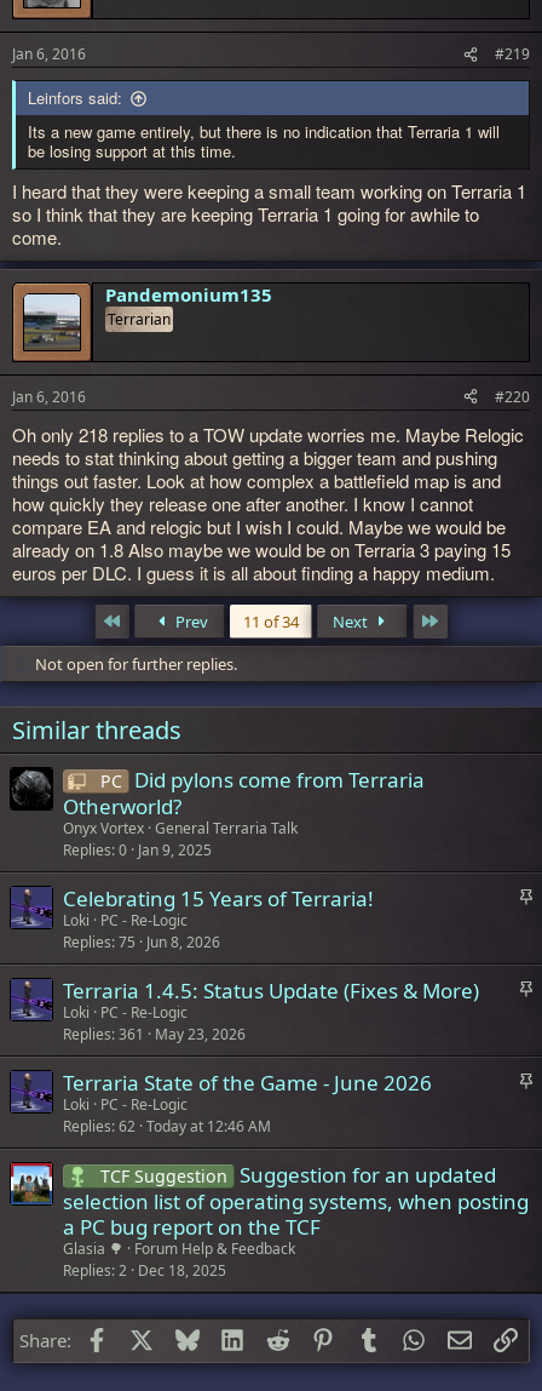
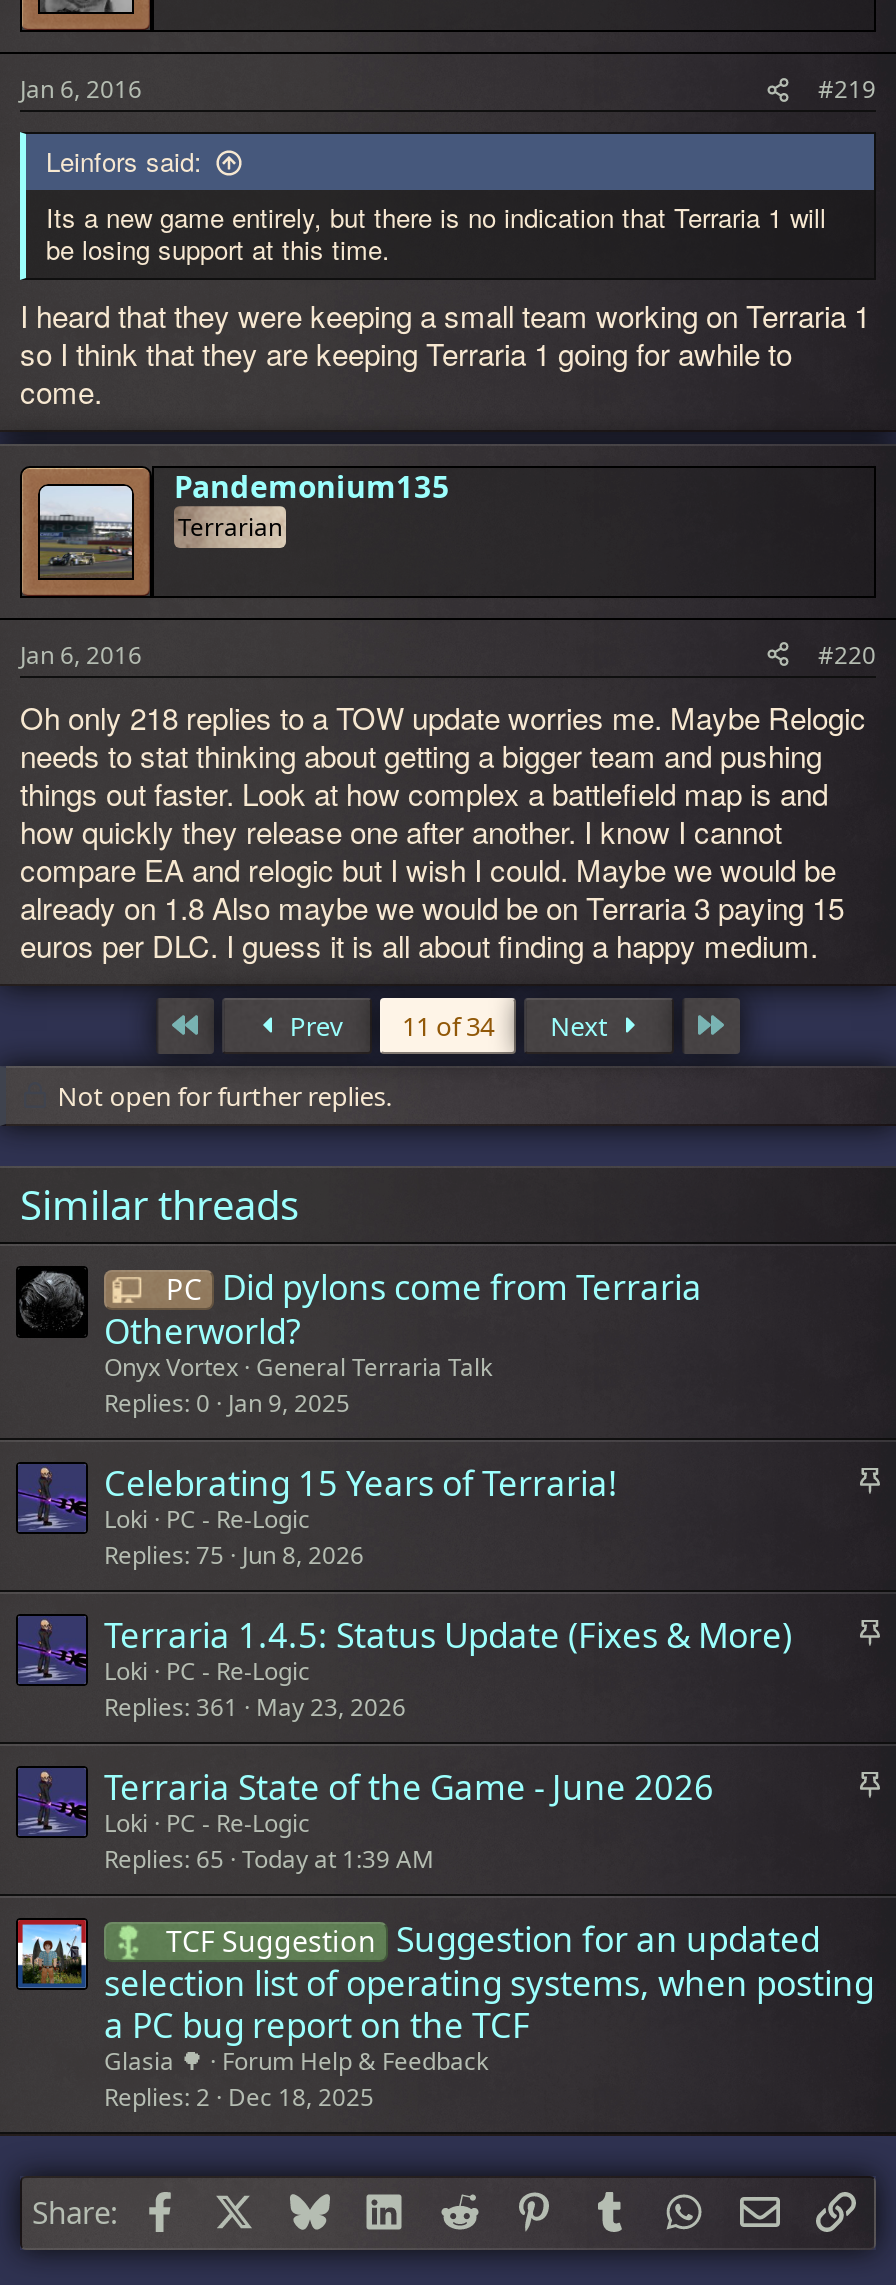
[63,1115,271,1136] Replies 62 Today at 12:46 AM -> [104,1841,434,1875] Replies 65 Today at 1:39 AM

